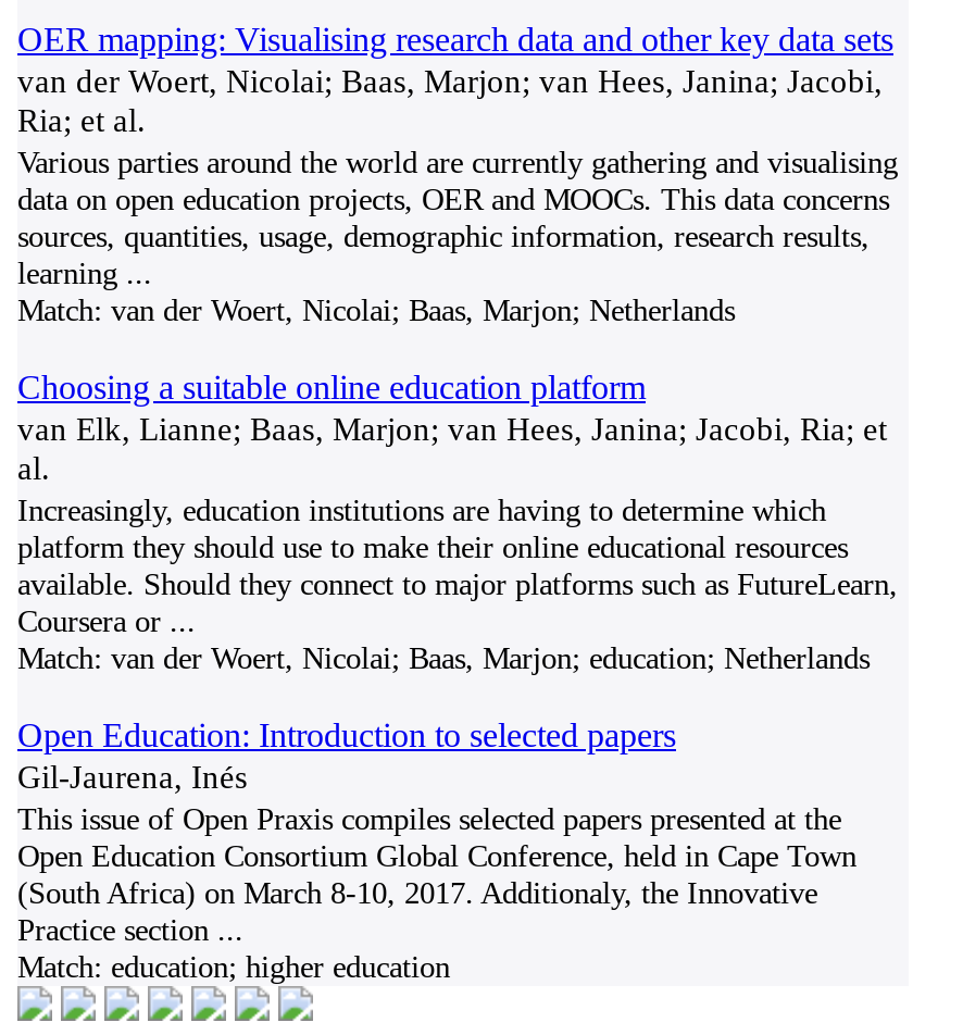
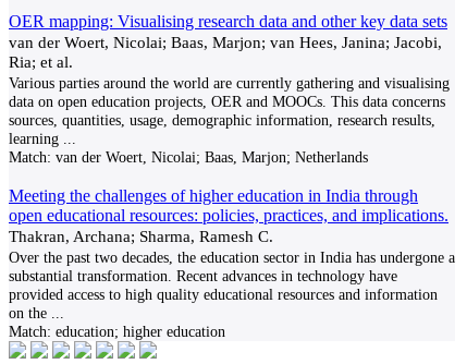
[17,369,898,947] Choosing a suitable online education platform | van Elk, Lianne; Baas, Marjon; van Hees, Janina; Jacobi, Ria; et | al. | Increasingly, education institutions are having to determine which | platform they should use to make their online educational resources | available. Should they connect to major platforms such as FutureLearn, | Coursera or... | Match: van der Woert, Nicolai; Baas, Marjon; education; Netherlands | Open Education: Introduction to selected papers | Gil-Jaurena, Inés | This issue of Open Praxis compiles selected papers presented at the | Open Education Consortium Global Conference, held in Cape Town | (South Africa) on March 8-10, 2017. Additionaly, the Innovative | Practice section... -> [9,186,455,321] Meeting the challenges of higher education in India through | open educational resources: policies, practices, and implications. | Thakran, Archana; Sharma, Ramesh C. | Over the past two decades, the education sector in India has undergone a | substantial transformation. Recent advances in technology have | provided access to high quality educational resources and information | on the...

